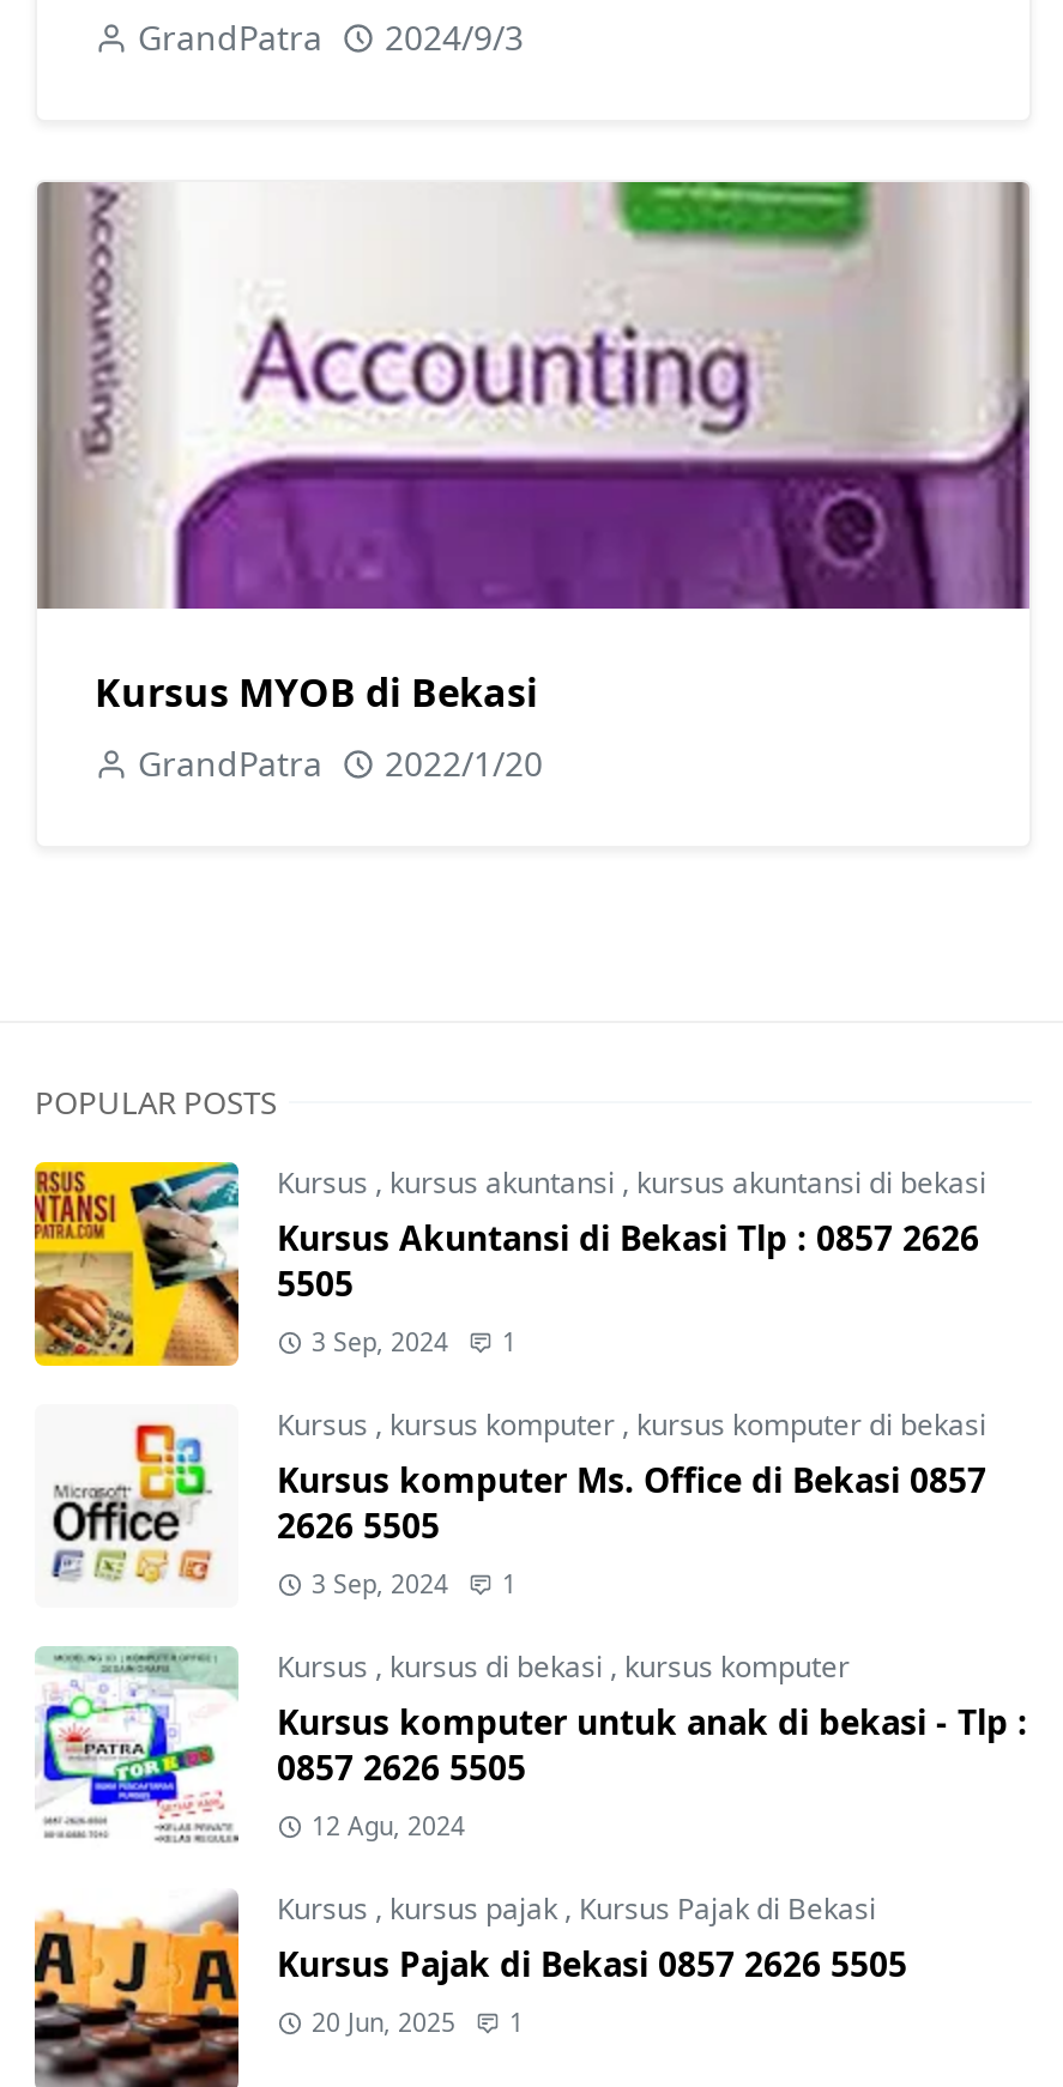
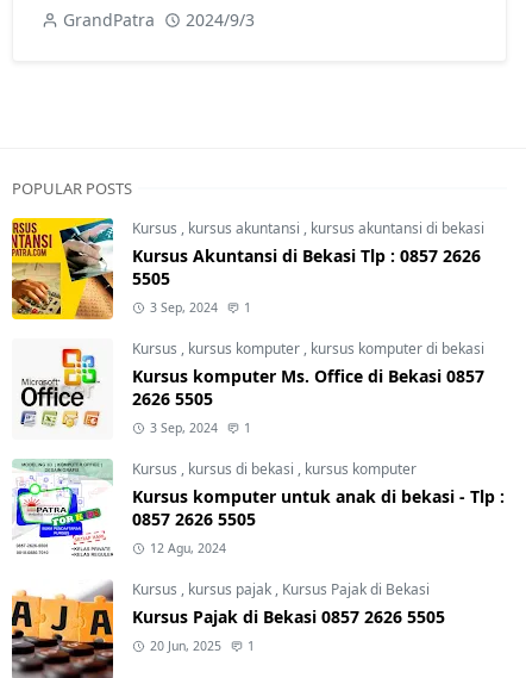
[35,180,1032,787] [image] | Kursus MYOB di Bekasi | GrandPatra | 2022/1/20 -> none

